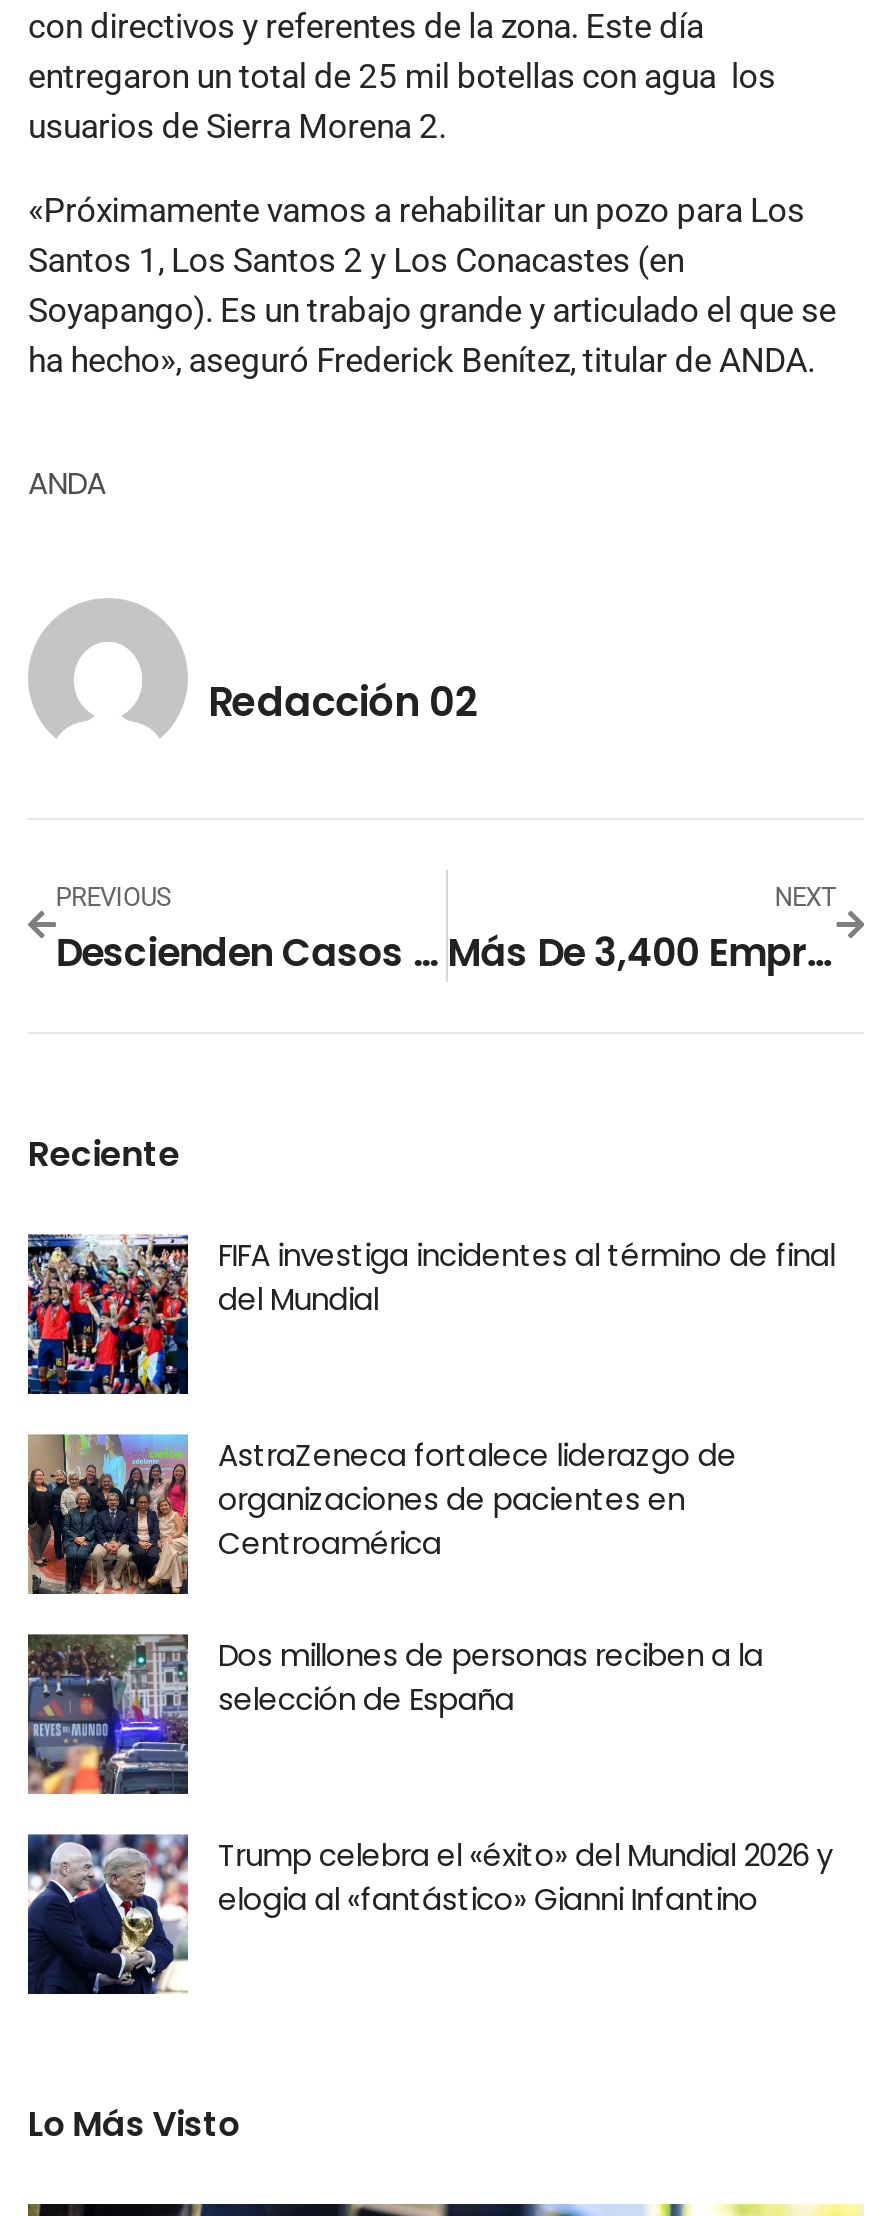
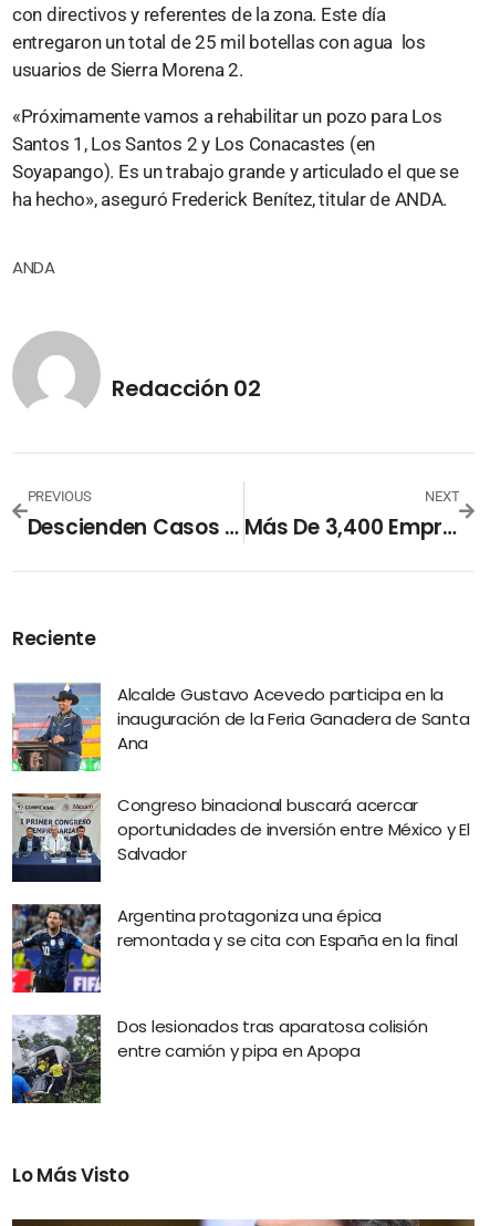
[26,1234,835,1396] [image] | FIFA investiga incidentes al término de final | del Mundial -> [11,683,469,772] [image] | Alcalde Gustavo Acevedo participa en la | inauguración de la Feria Ganadera de Santa | Ana
[26,1432,737,1596] [image] | AstraZeneca fortalece liderazgo de | organizaciones de pacientes en | Centroamérica -> [11,792,470,883] [image] | Congreso binacional buscará acercar | oportunidades de inversión entre México y El | Salvador
[26,1634,763,1796] [image] | Dos millones de personas reciben a la | selección de España -> [11,904,457,994] [image] | Argentina protagoniza una épica | remontada y se cita con España en la final
[26,1832,832,1996] [image] | Trump celebra el «éxito» del Mundial 2026 y | elogia al «fantástico» Gianni Infantino -> [11,1014,427,1104] [image] | Dos lesionados tras aparatosa colisión | entre camión y pipa en Apopa

